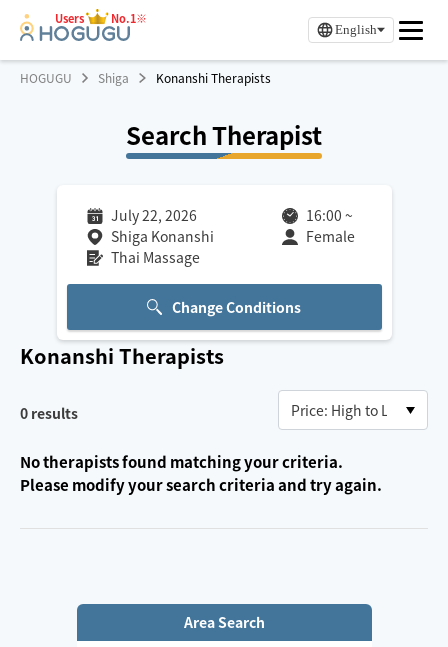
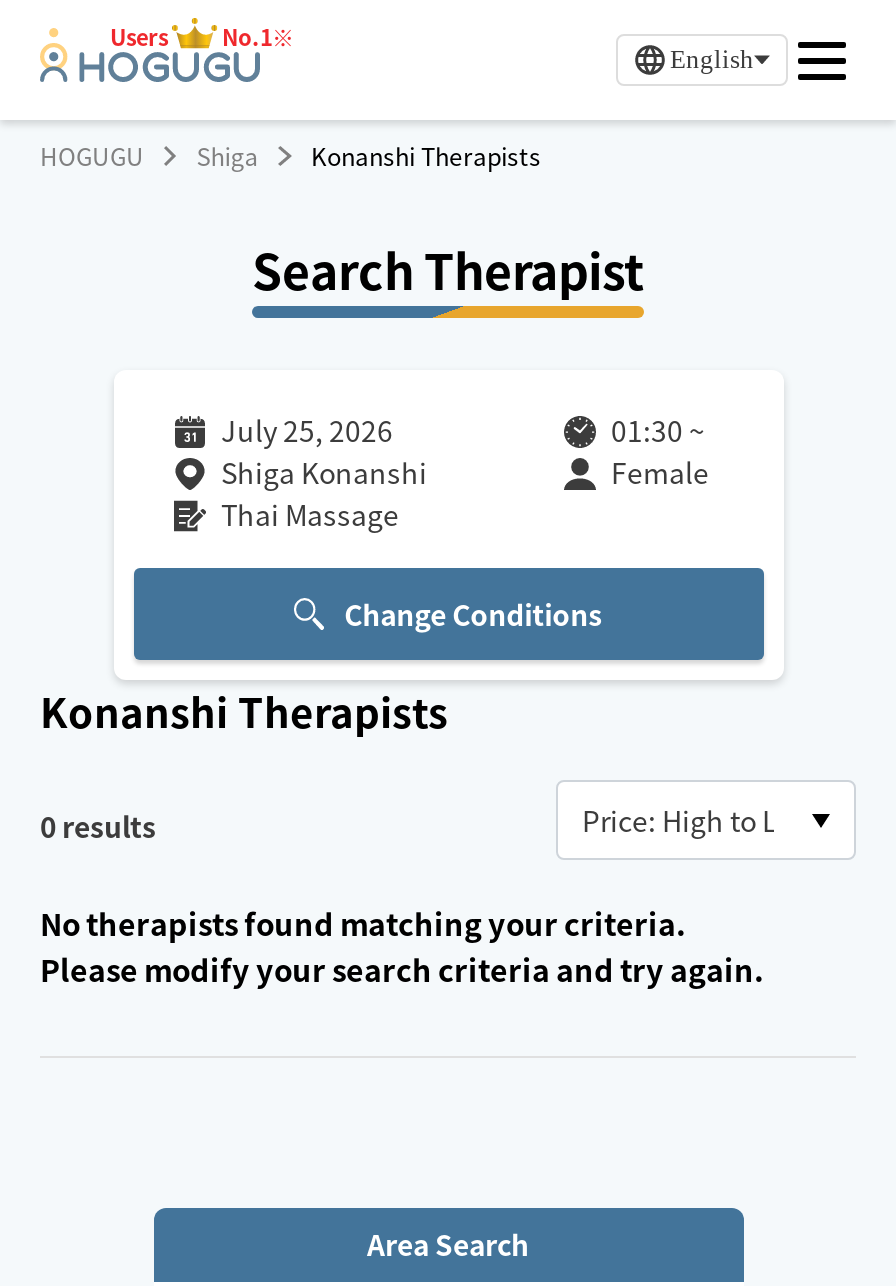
[110,205,196,225] July 22, 2026 -> [221,410,393,450] July 25, 2026
[305,205,352,225] 16:00 ~ -> [611,410,705,450] 01:30 ~

